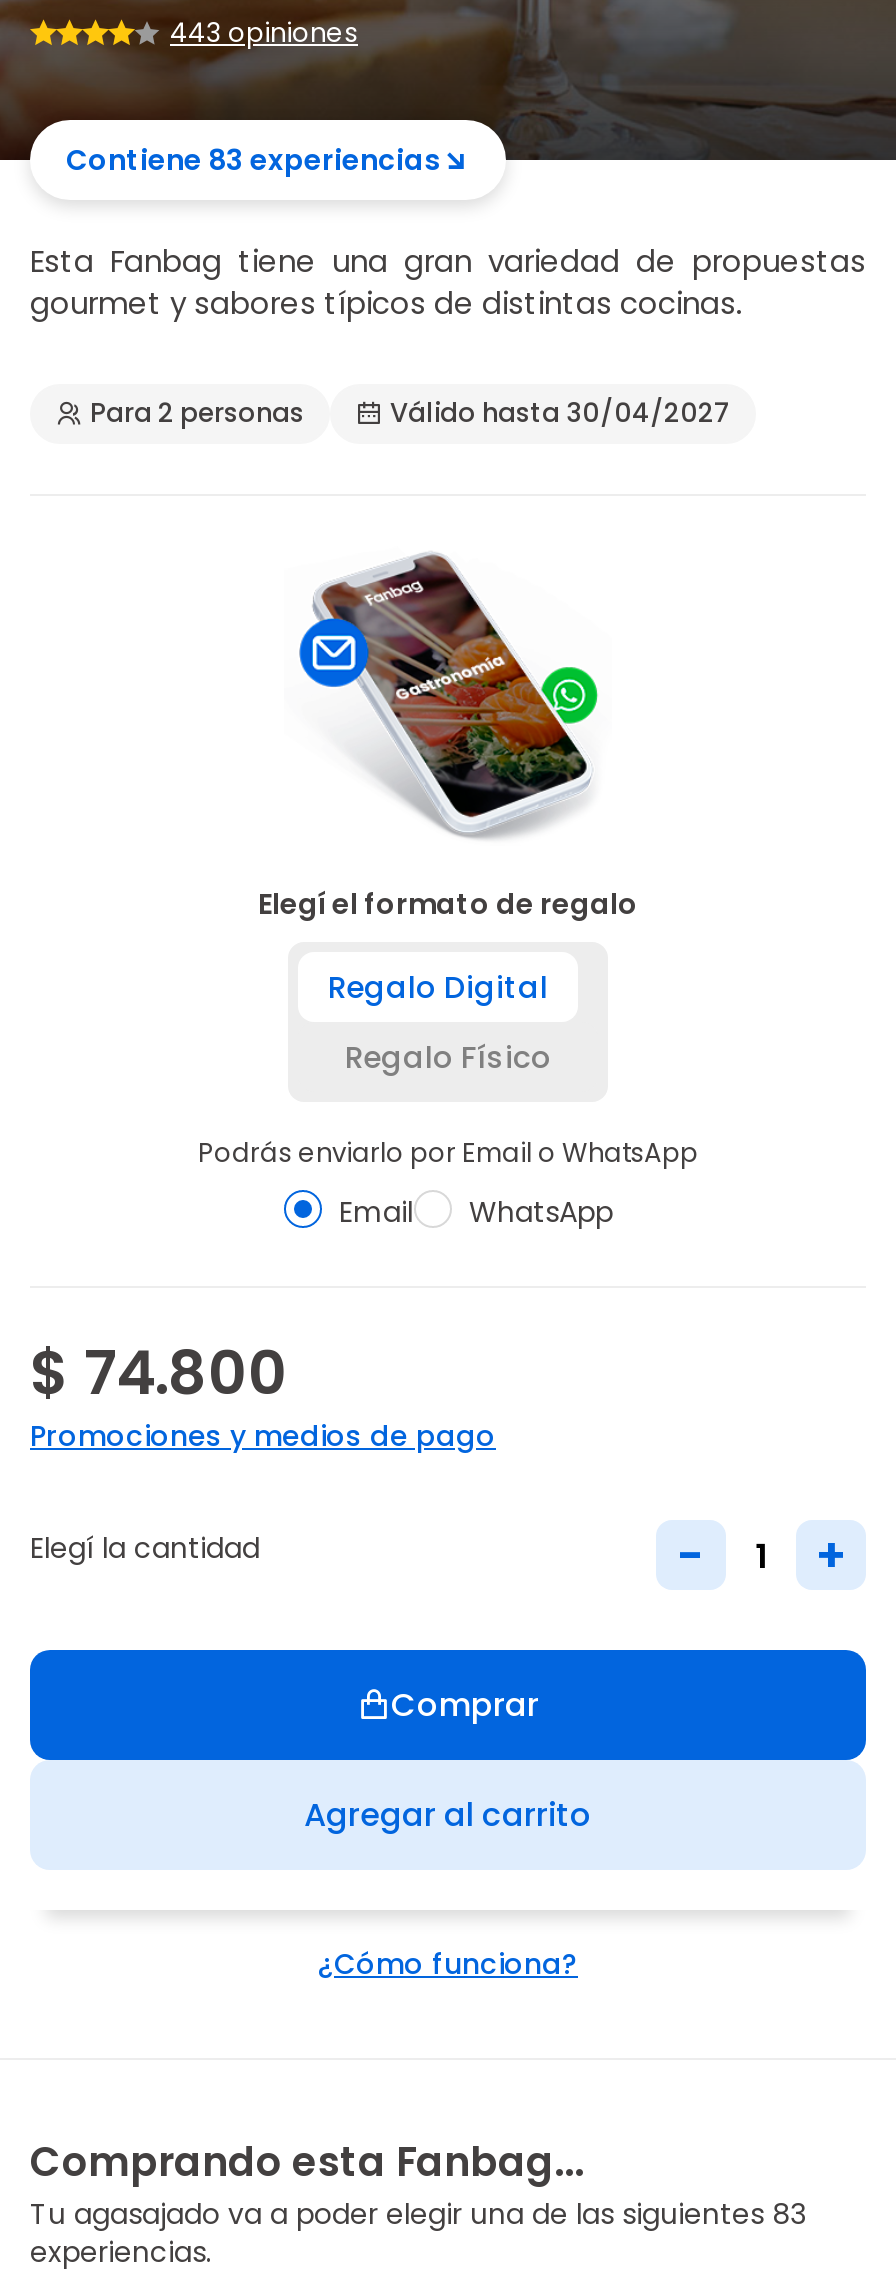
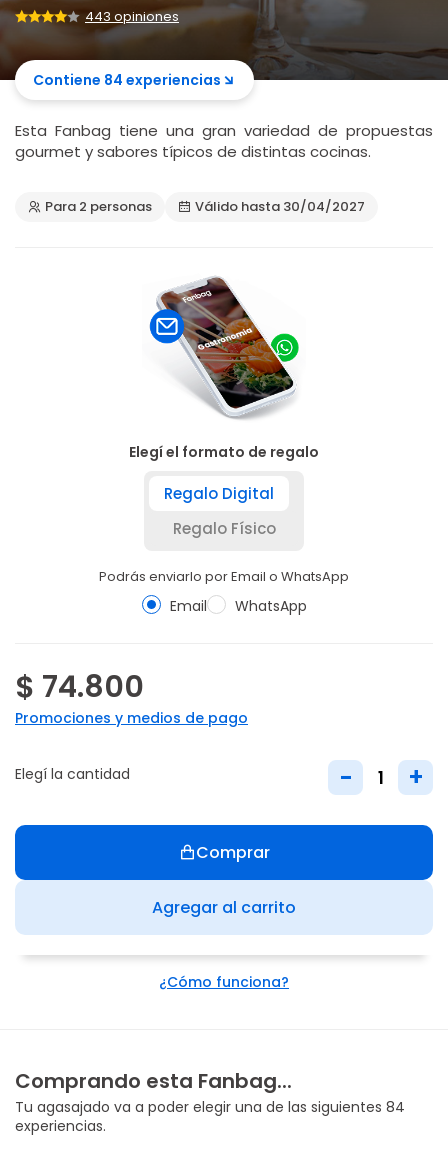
[66,140,440,180] Contiene 83 experiencias -> [33,70,221,90] Contiene 84 experiencias
[30,2194,806,2234] Tu agasajado va a poder elegir una de las siguientes 83 -> [15,1097,405,1117] Tu agasajado va a poder elegir una de las siguientes 84

